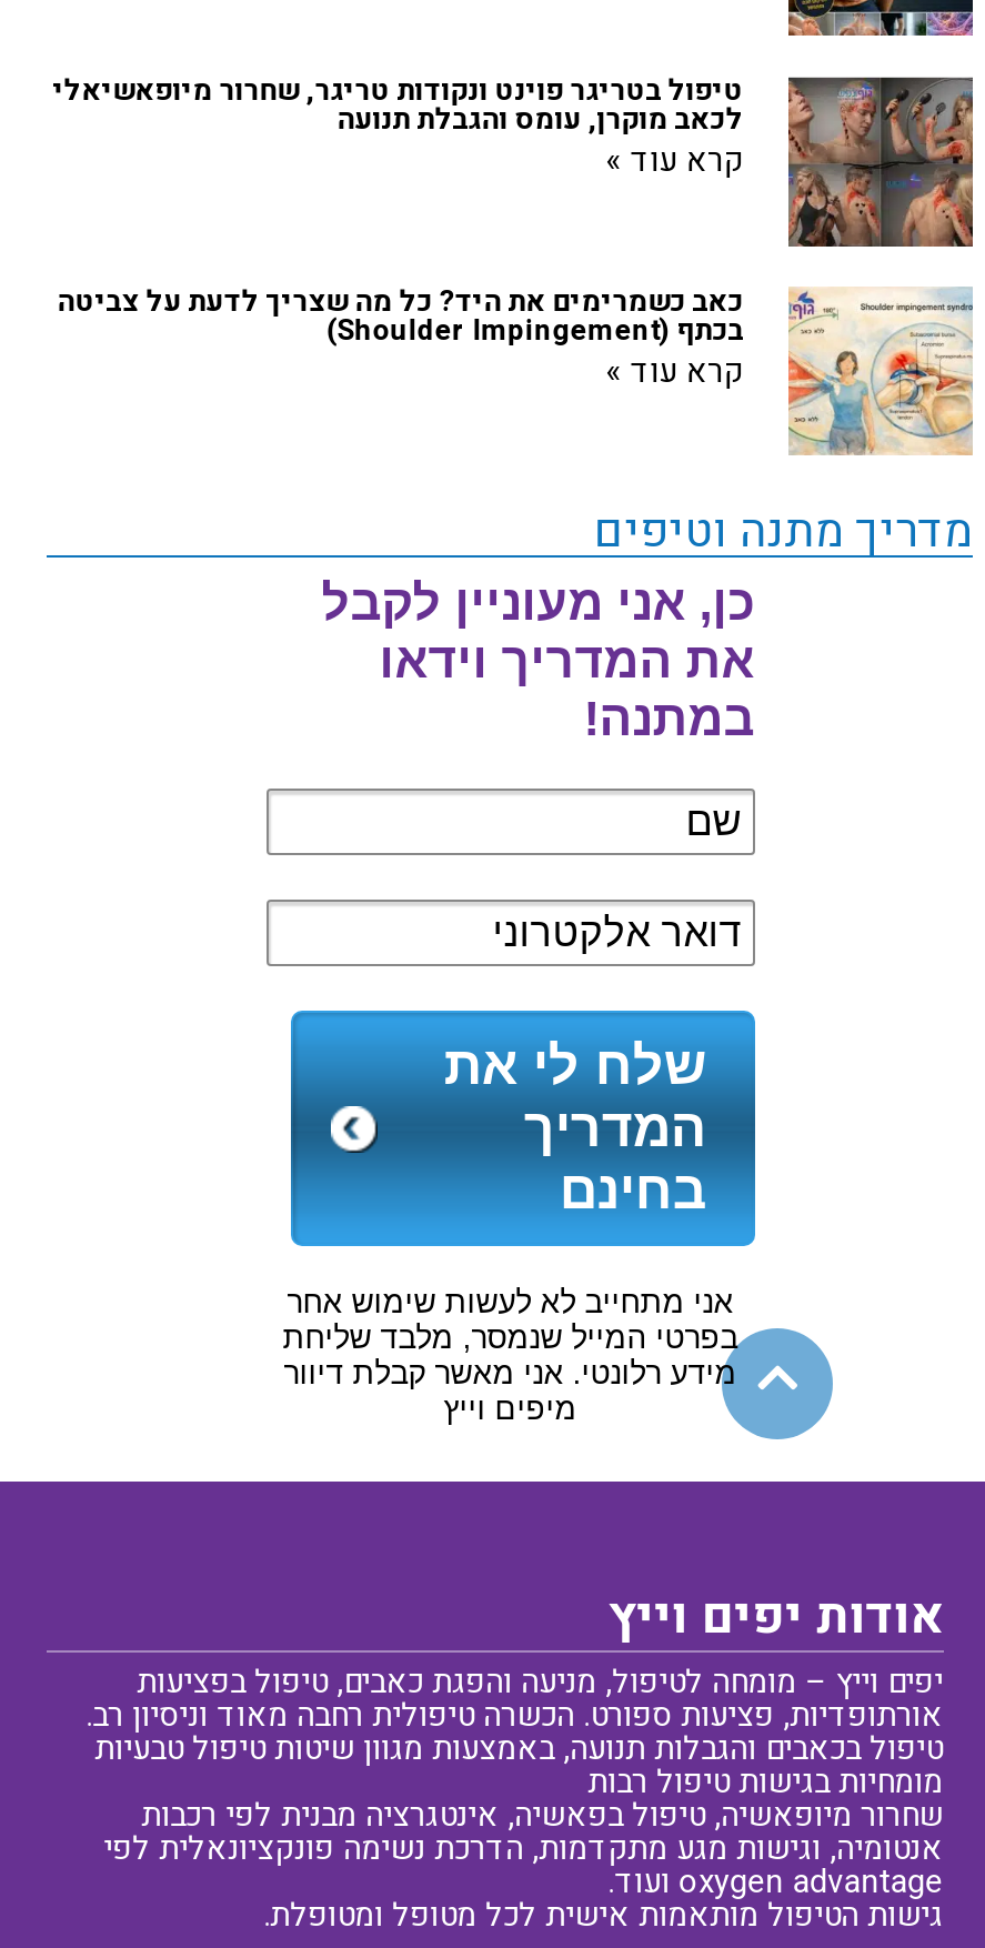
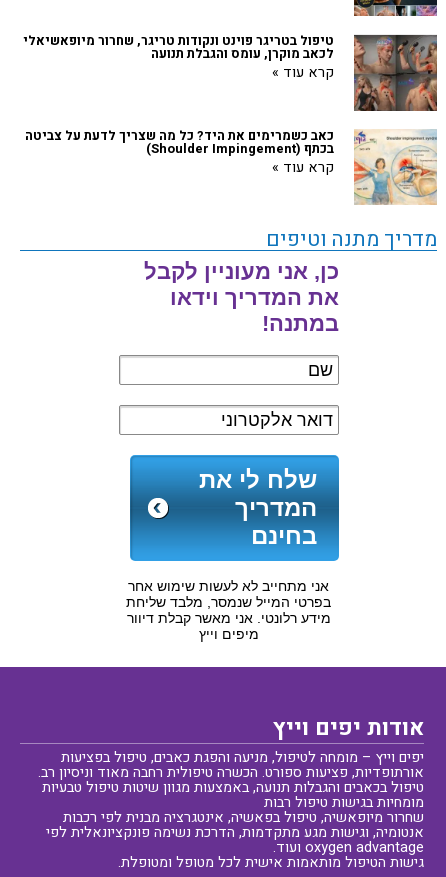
[722,1326,835,1442] [image] -> none

